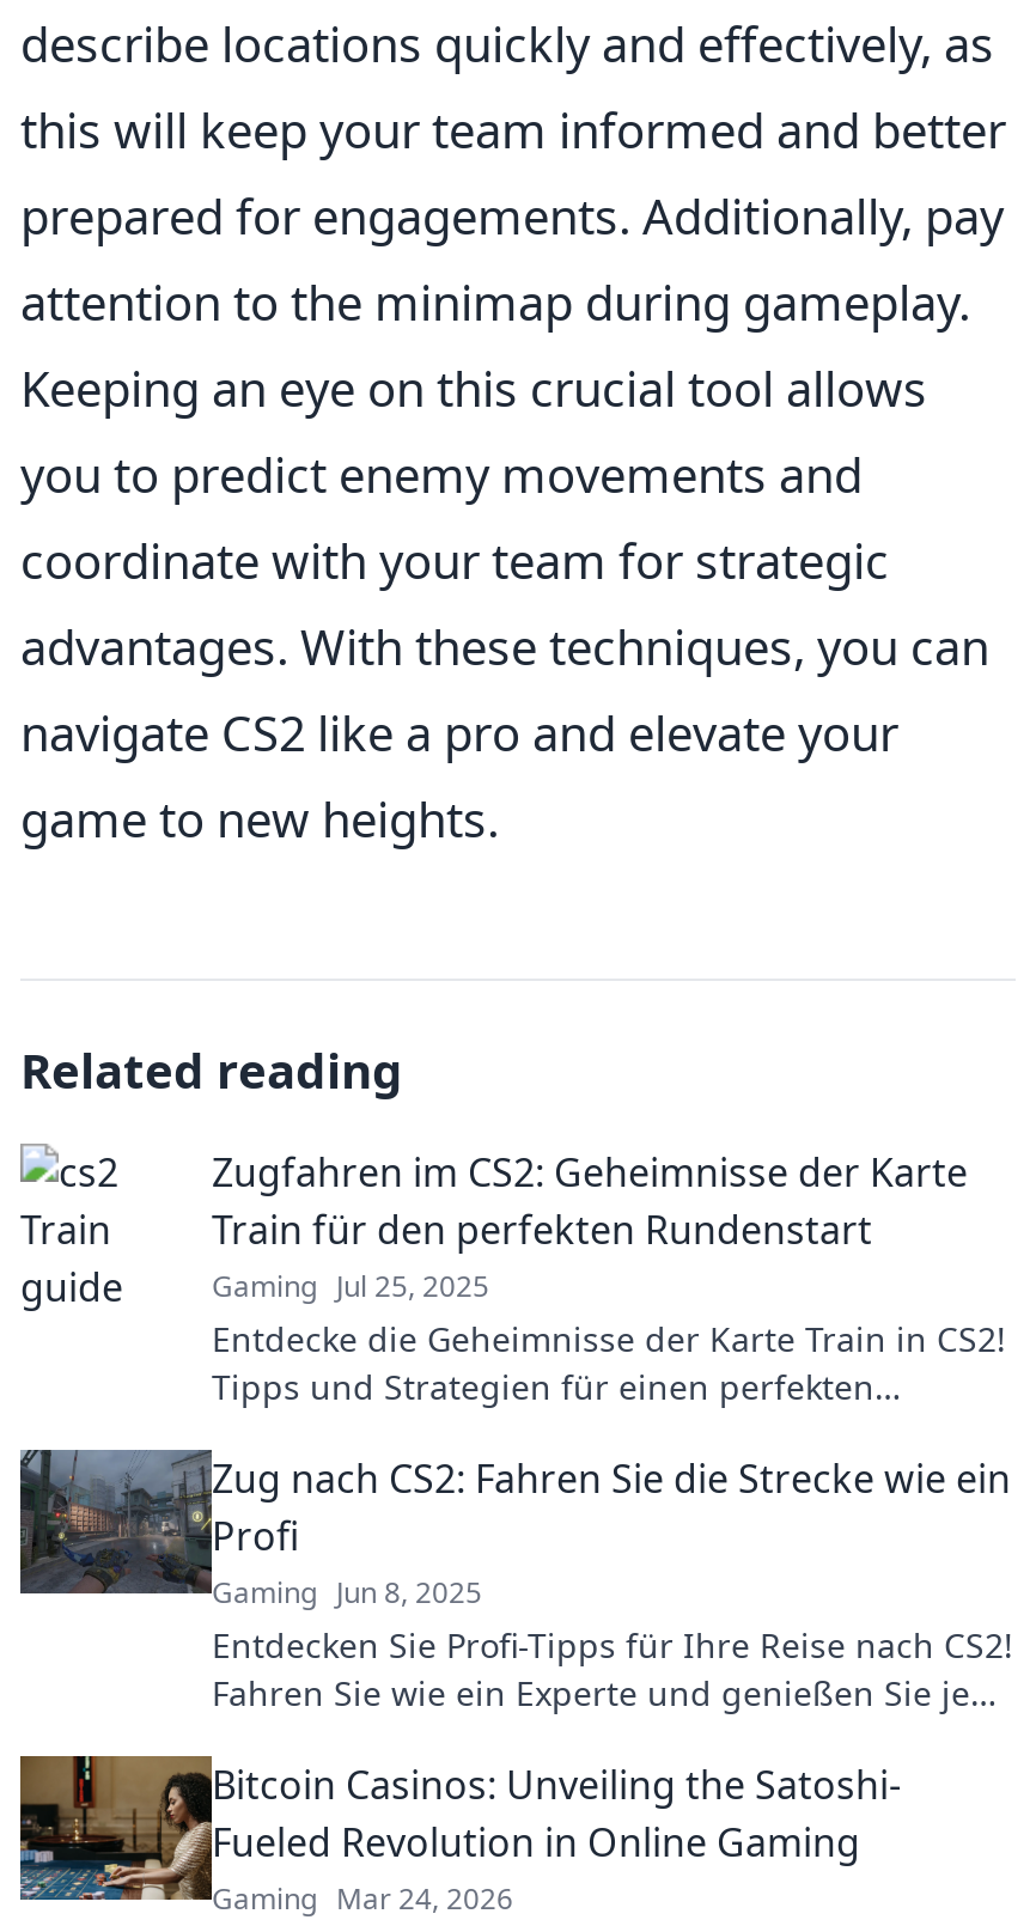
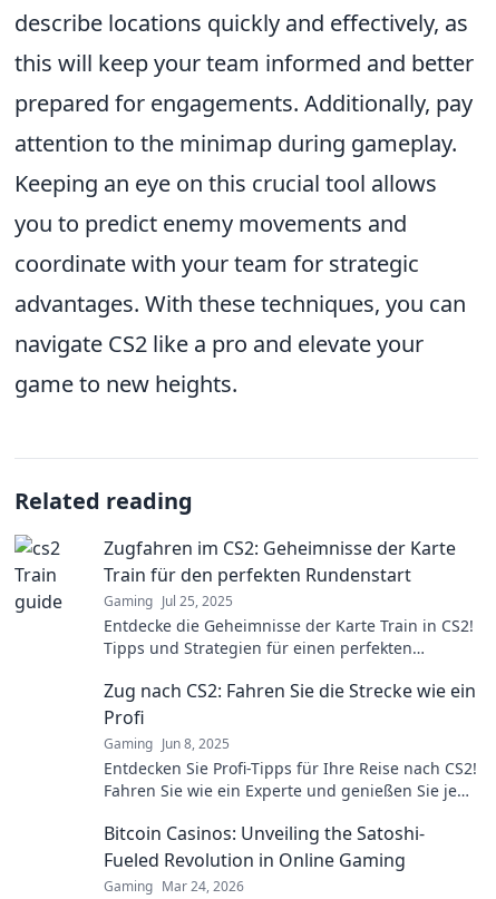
[18,1447,205,1596] [image] -> none
[18,1754,205,1902] [image] -> none

